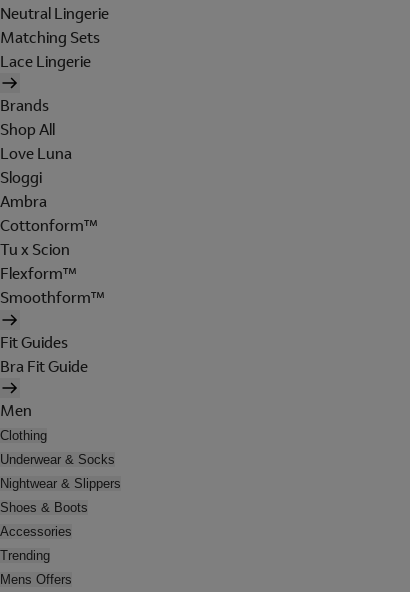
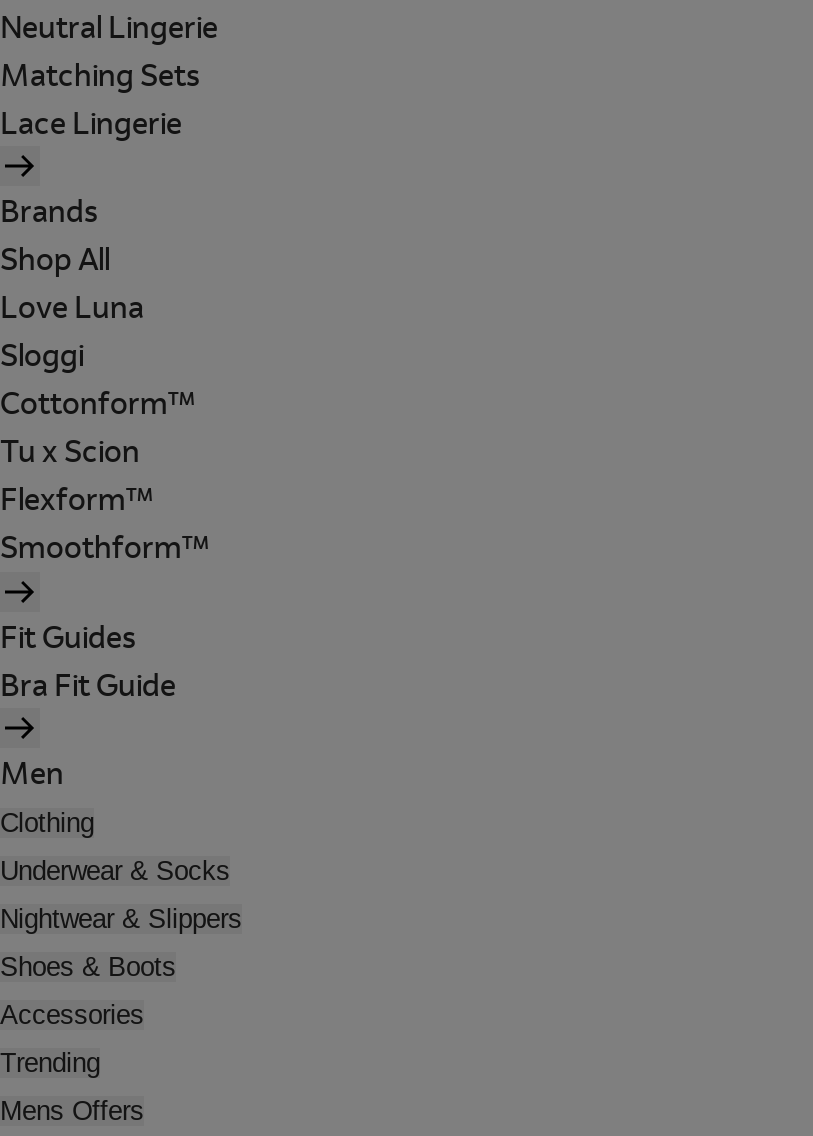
[0,191,47,211] Ambra -> none

